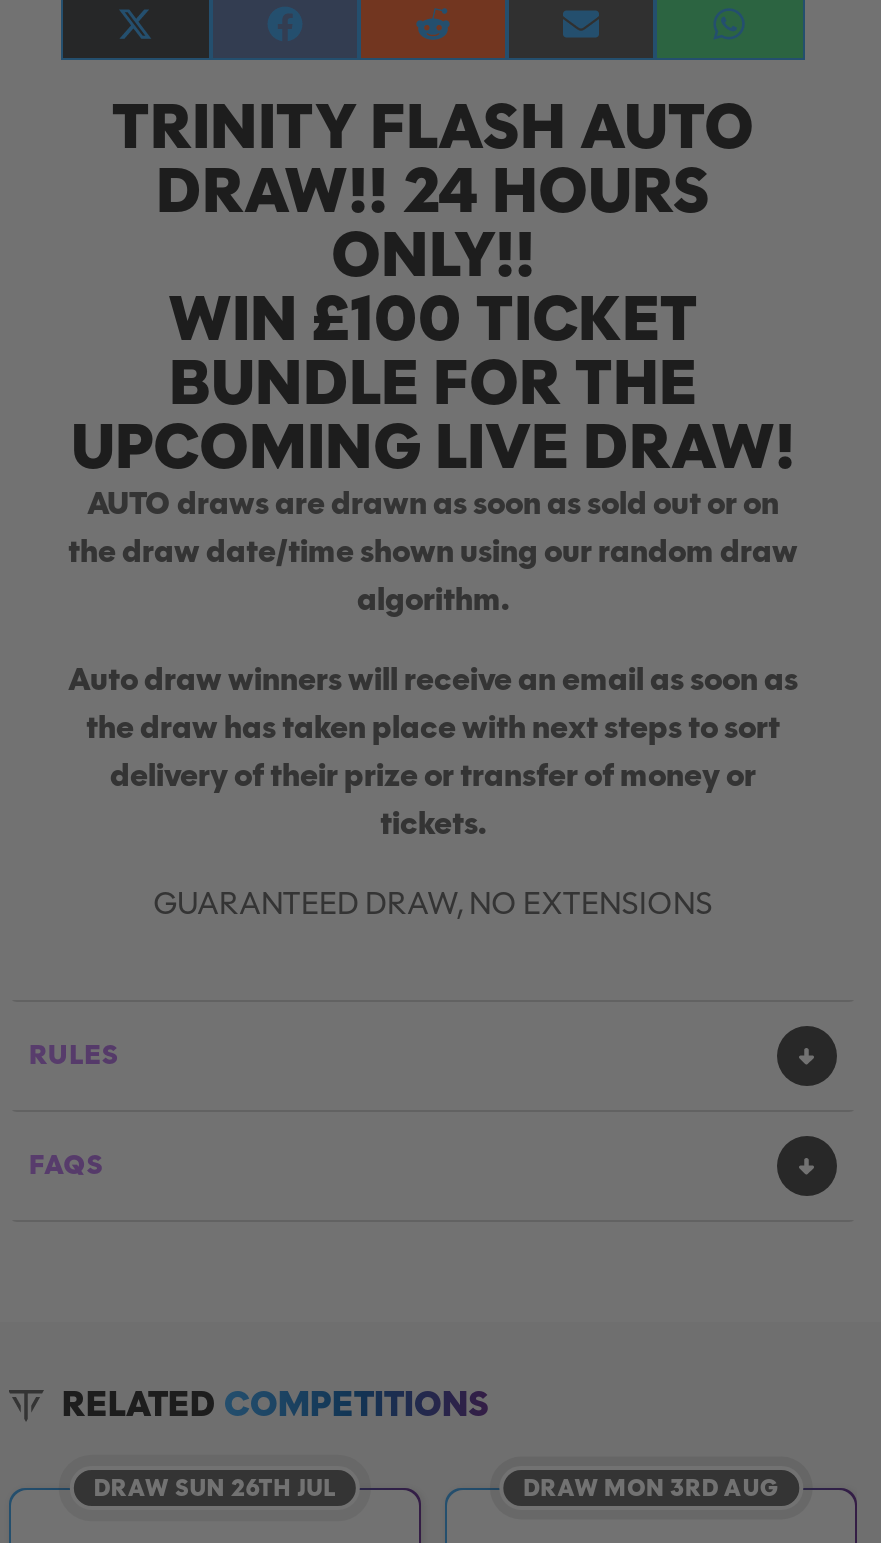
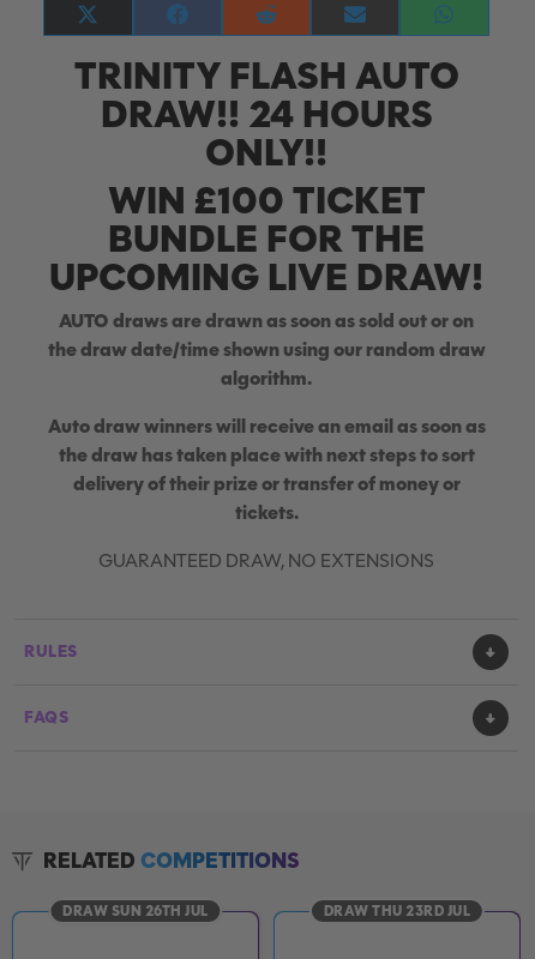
[523,1470,779,1506] DRAW MON 3RD AUG -> [324,900,470,922] DRAW THU 23RD JUL

